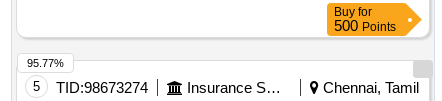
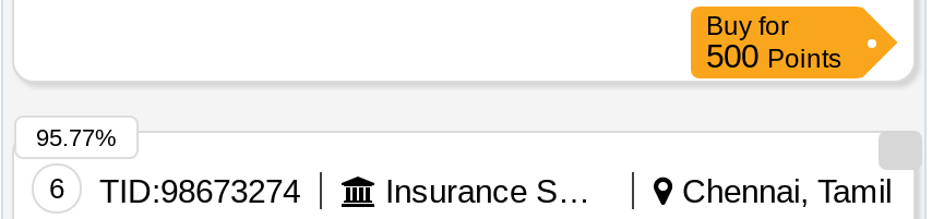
[33,79,148,96] 5 TID:98673274 -> [49,173,300,210] 6 TID:98673274

